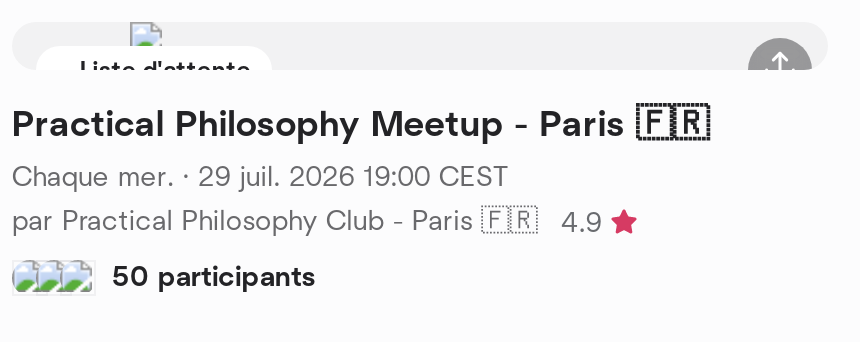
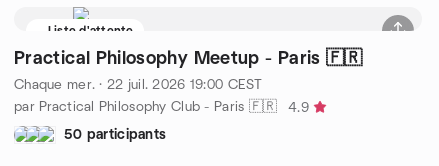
[12,163,509,191] Chaque mer. · 29 juil. 2026 19:00 CEST -> [14,77,263,91] Chaque mer. · 22 juil. 2026 19:00 CEST

